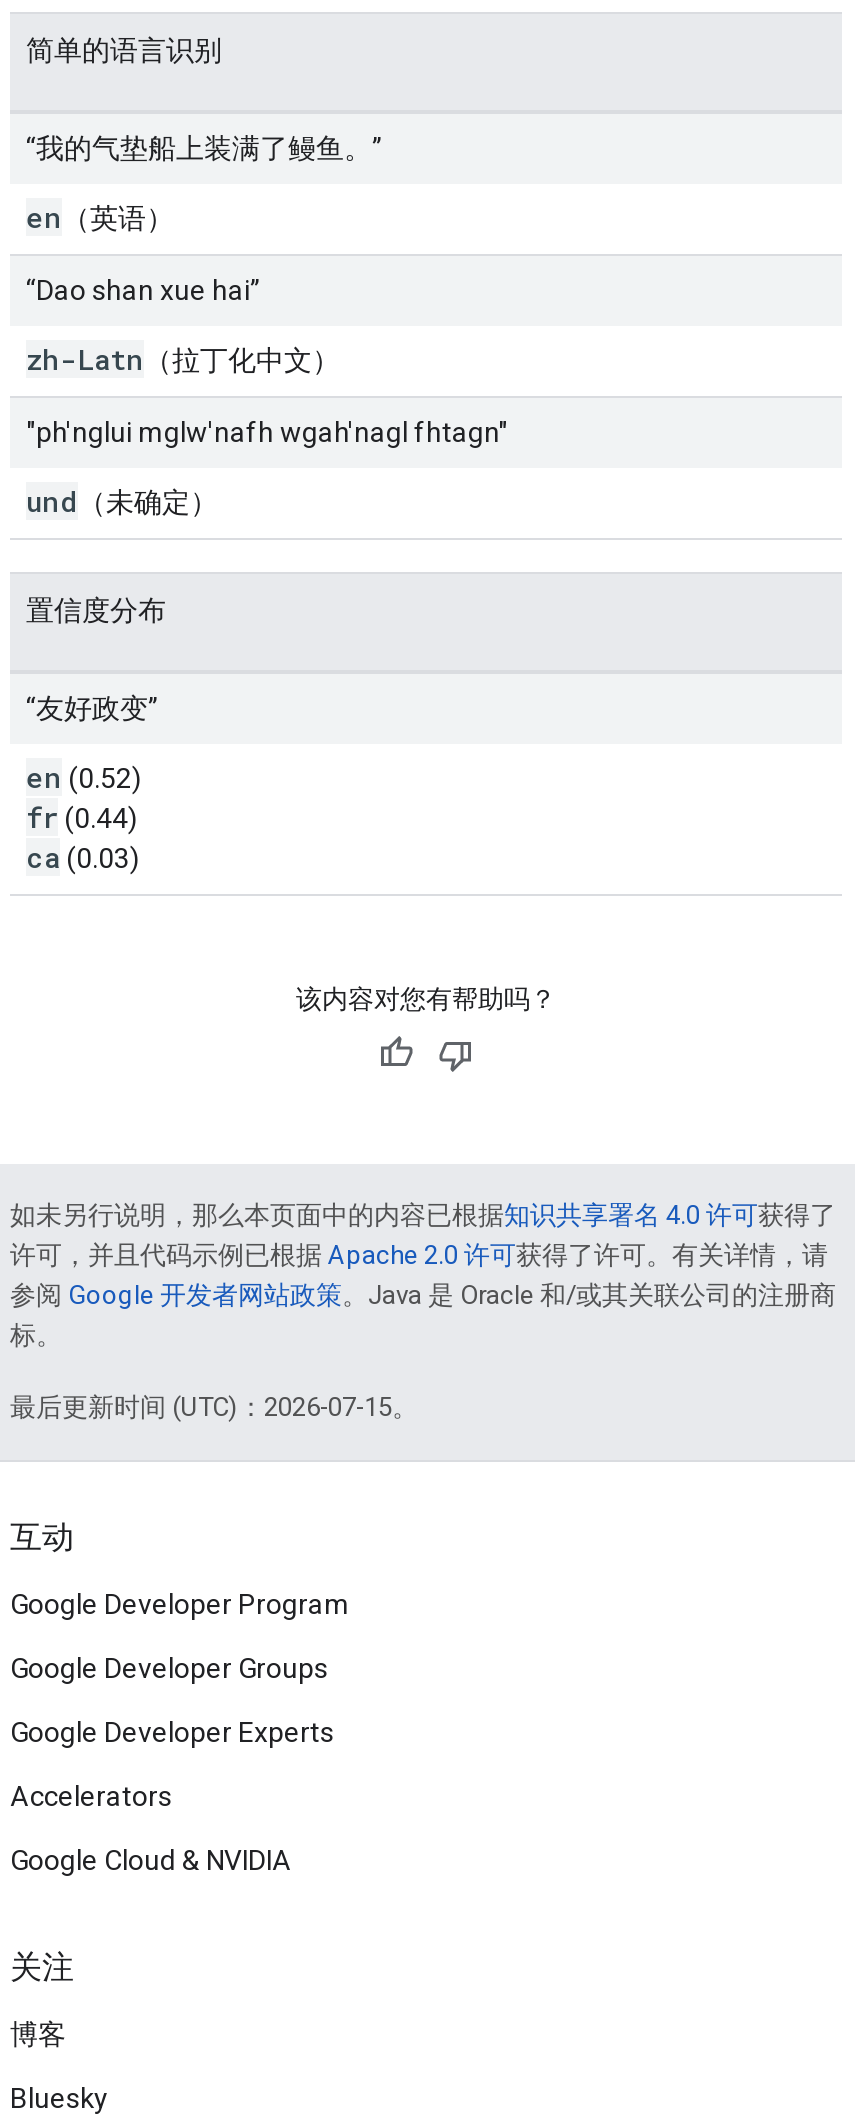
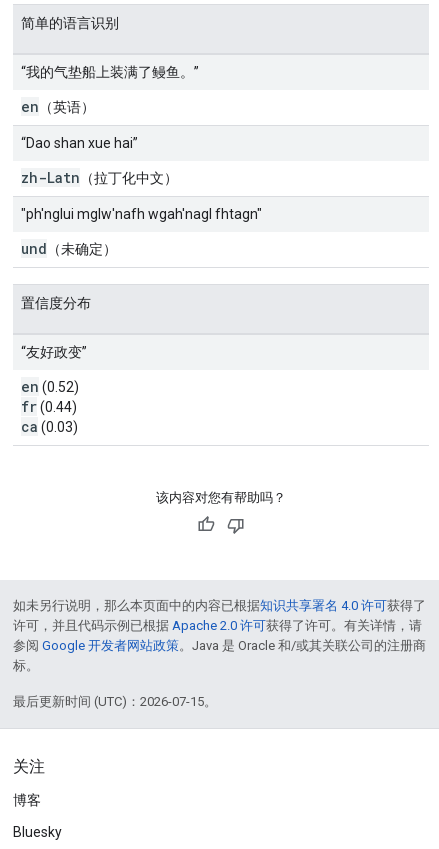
[10,1519,350,1877] 互动 | Google Developer Program | Google Developer Groups | Google Developer Experts | Accelerators | Google Cloud & NVIDIA -> none

